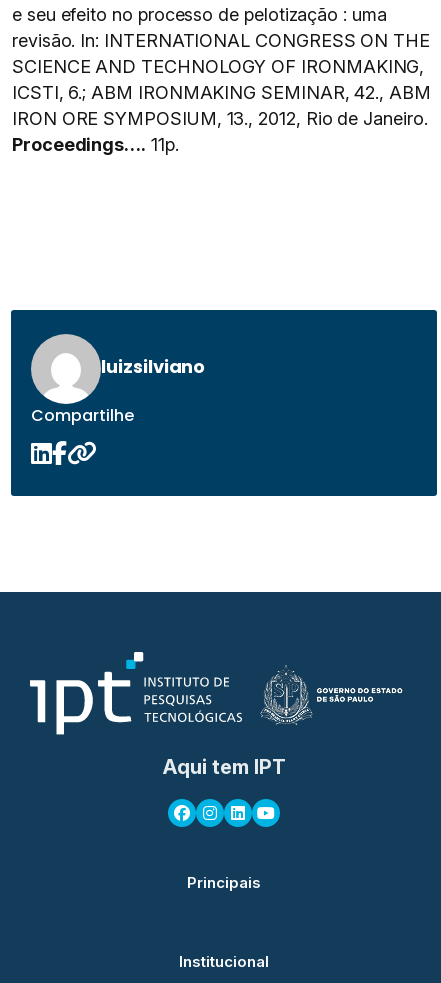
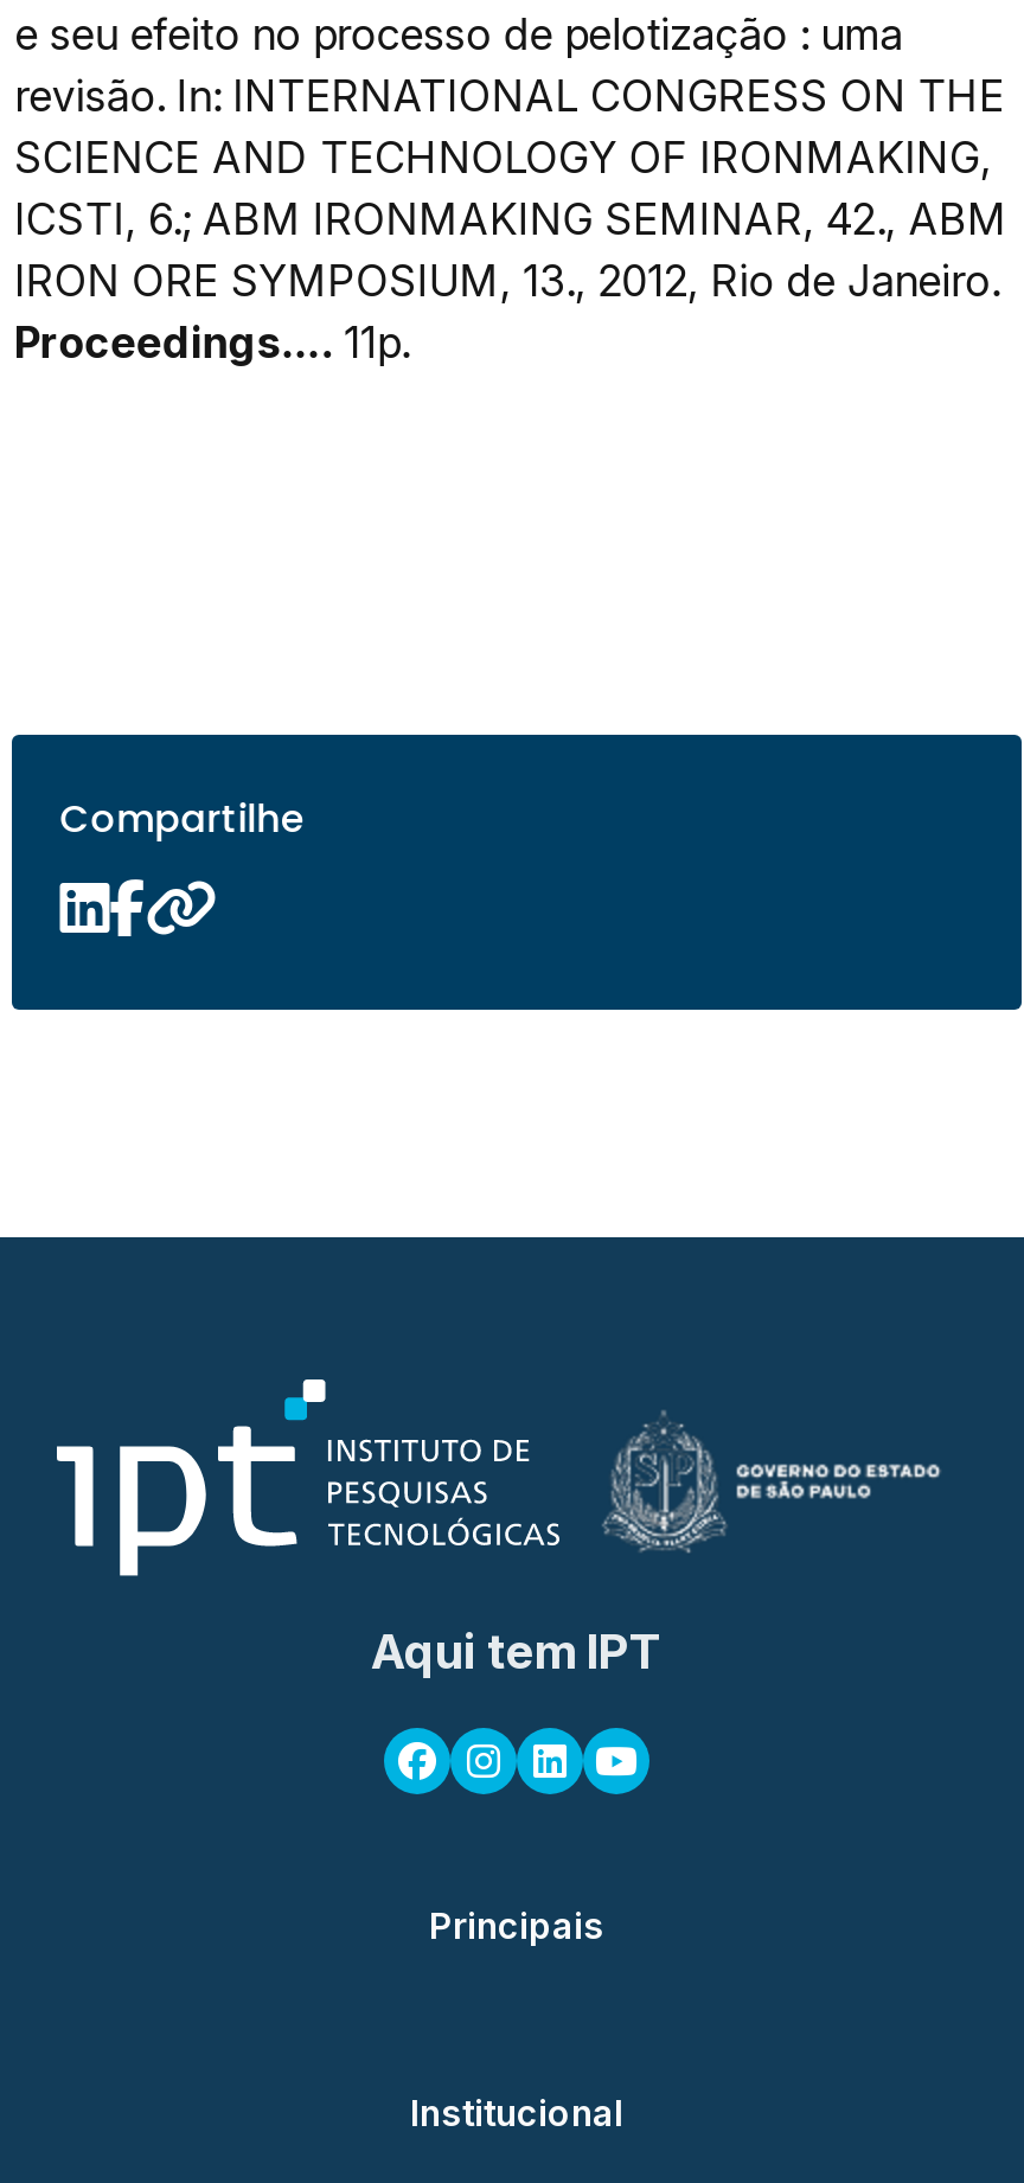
[30,333,205,402] [image] | luizsilviano -> none

